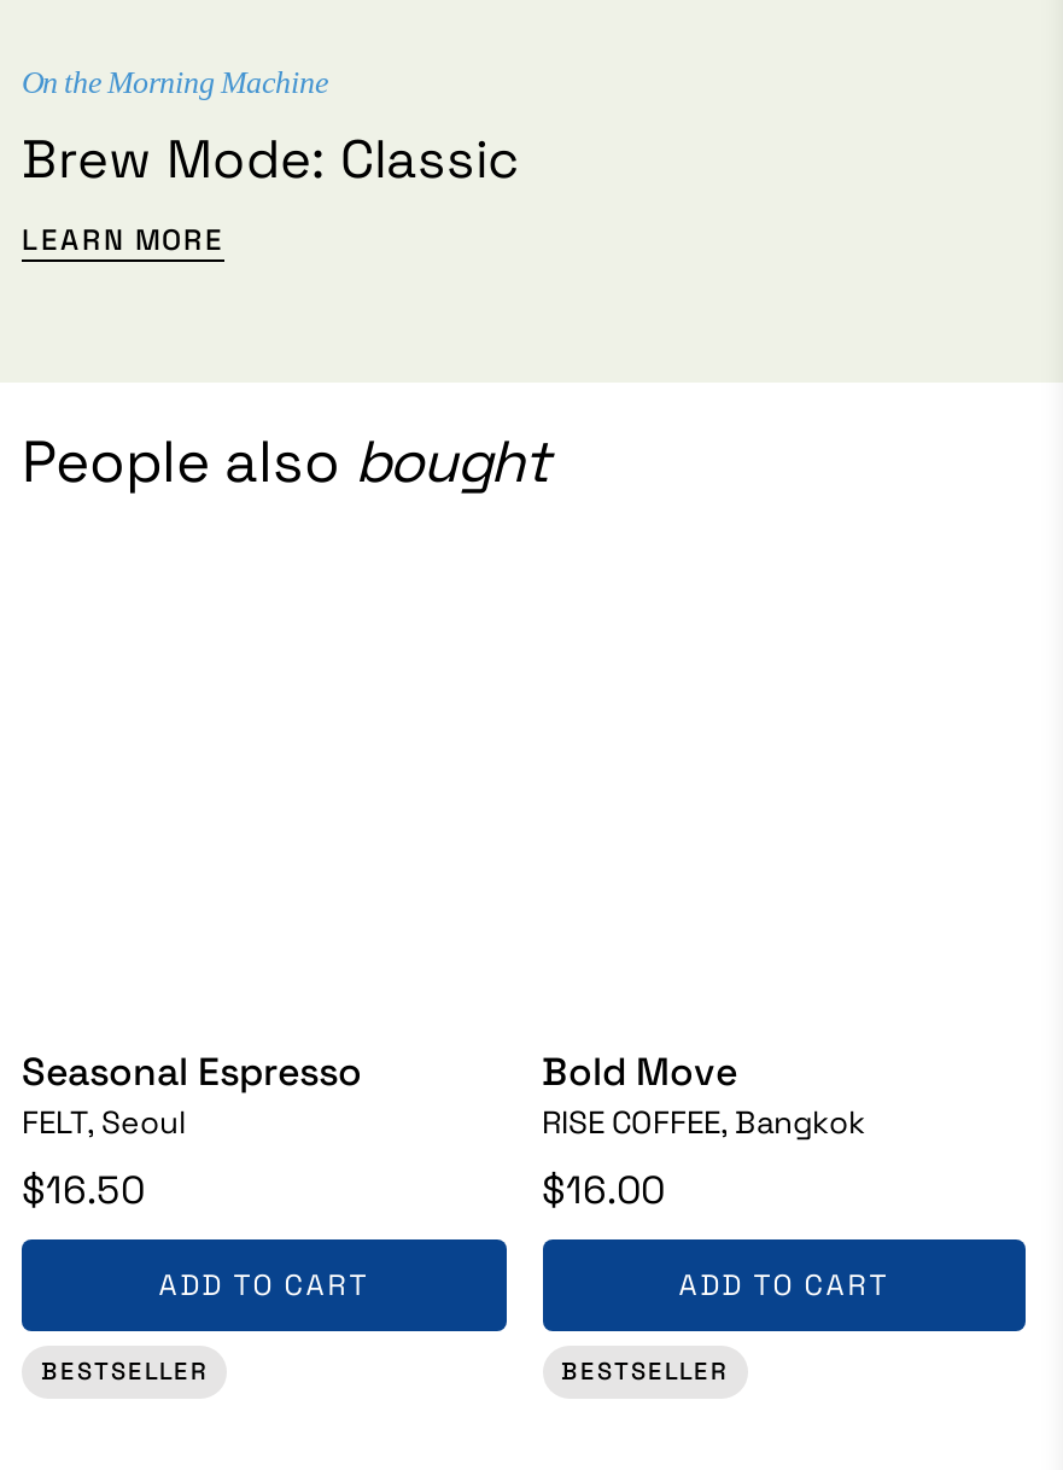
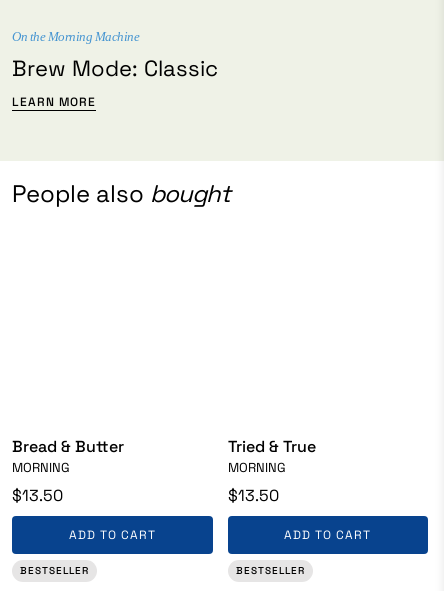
[22,1047,362,1216] Seasonal Espresso | FELT, Seoul | $16.50 -> [12,436,124,506] Bread & Butter | MORNING | $13.50
[542,1047,865,1216] Bold Move | RISE COFFEE, Bangkok | $16.00 -> [227,436,315,506] Tried & True | MORNING | $13.50

